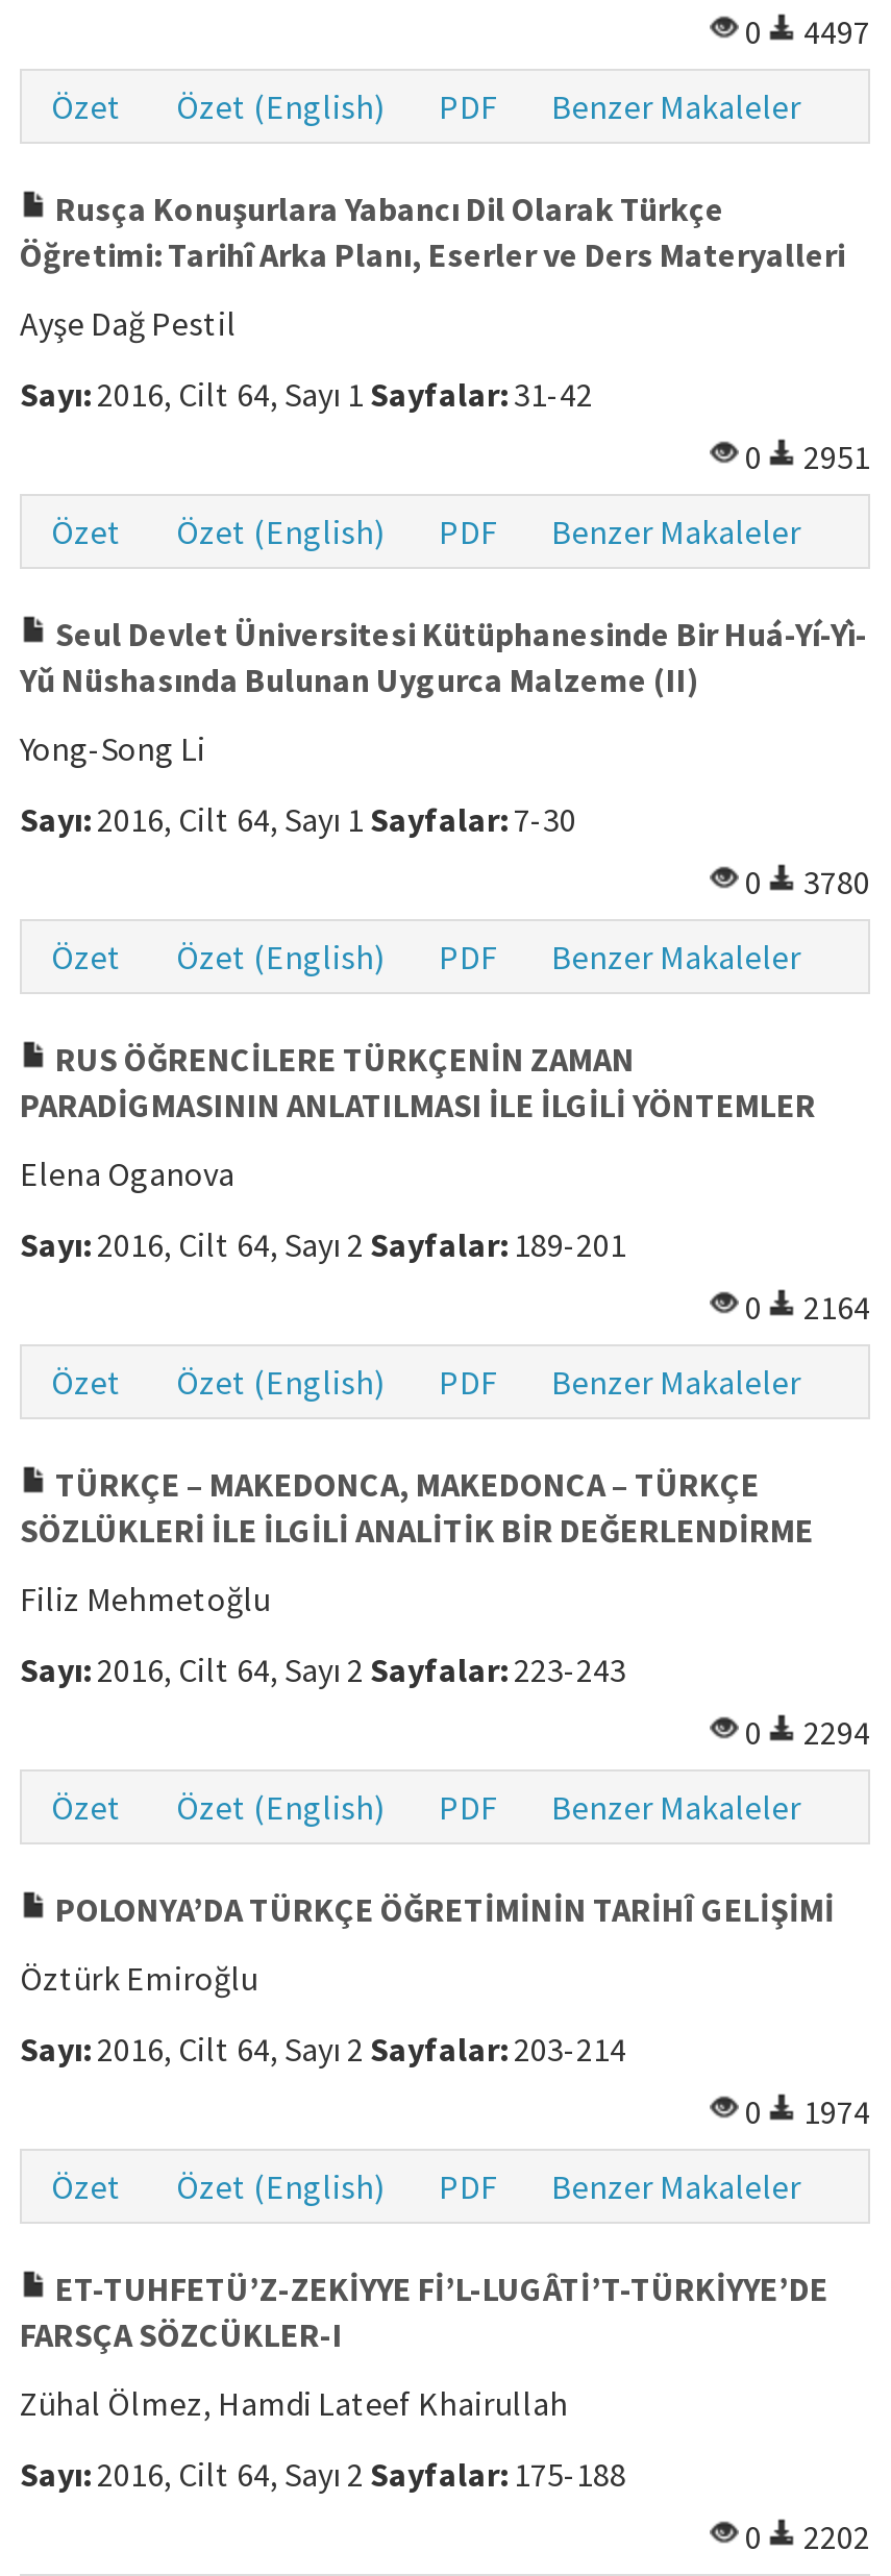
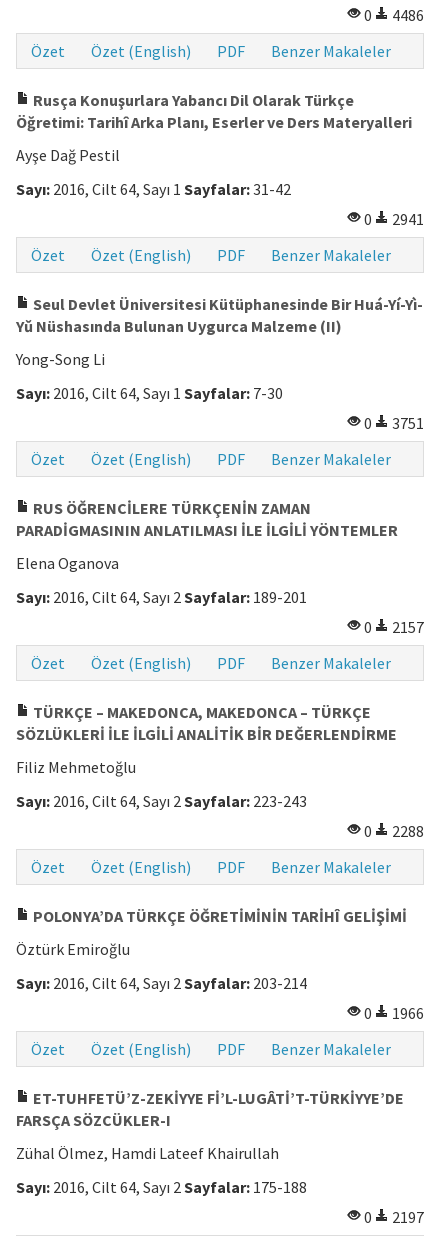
[739,11,870,53] 0 4497 -> [361,5,424,25] 0 4486
[739,436,870,478] 0 2951 -> [361,209,424,229] 0 2941
[739,862,870,903] 0 3780 -> [361,413,424,433] 0 3751
[739,1287,870,1328] 0 2164 -> [361,617,424,637] 0 2157
[739,1712,870,1754] 0 2294 -> [361,821,424,841] 0 2288
[739,2091,870,2133] 0 1974 -> [361,1003,424,1023] 0 1966
[739,2516,870,2558] 0 2202 -> [361,1207,424,1227] 0 2197

